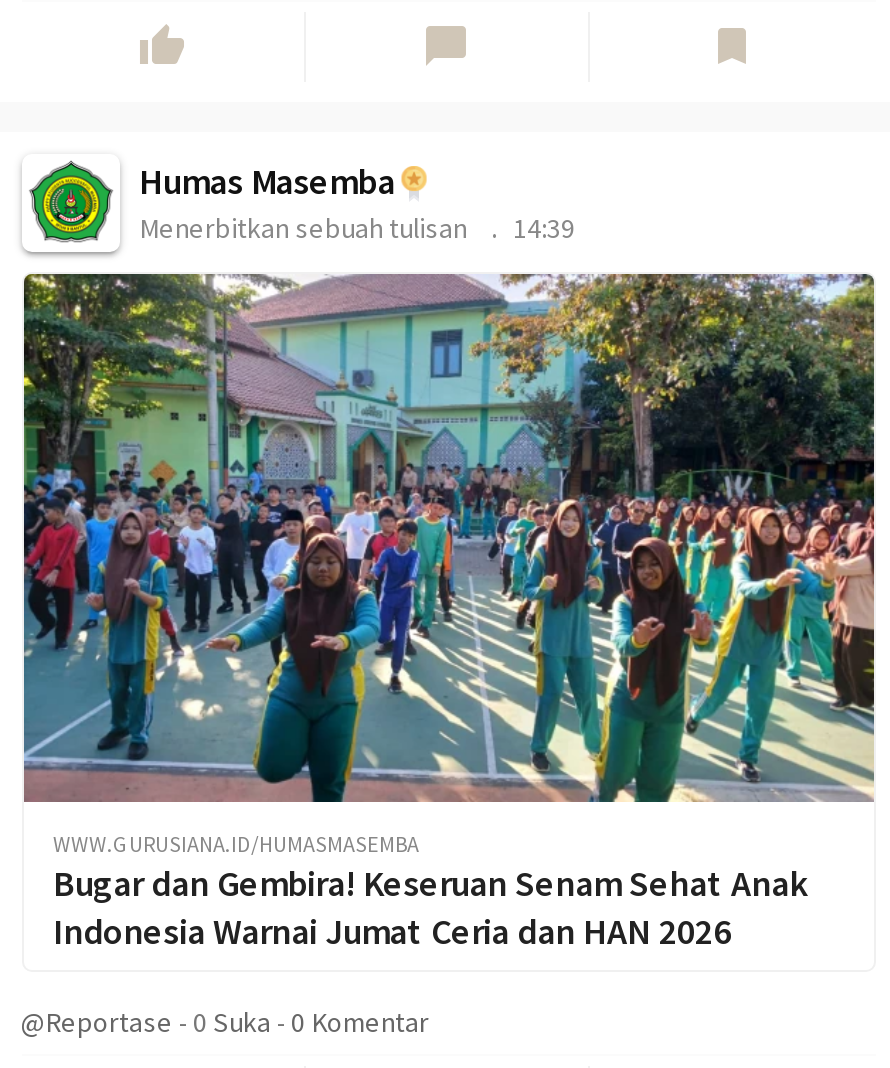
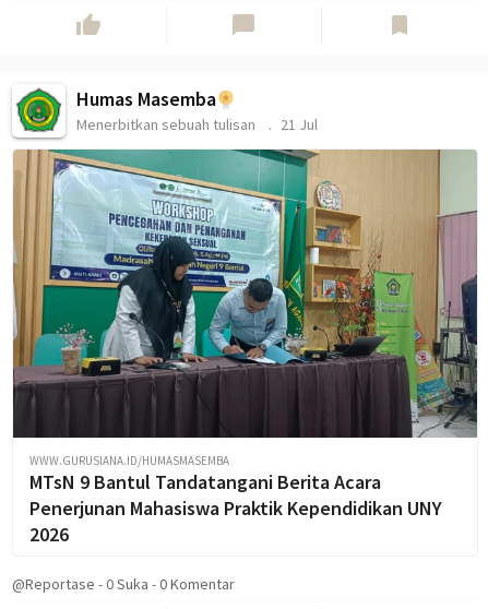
[139,210,575,246] Menerbitkan sebuah tulisan 14:39 -> [76,114,317,134] Menerbitkan sebuah tulisan 21 Jul
[22,272,876,954] [image] | Bugar dan Gembira! Keseruan Senam Sehat Anak | Indonesia Warnai Jumat Ceria dan HAN 2026 -> [12,148,478,547] [image] | MTsN 9 Bantul Tandatangani Berita Acara | Penerjunan Mahasiswa Praktik Kependidikan UNY | 2026

